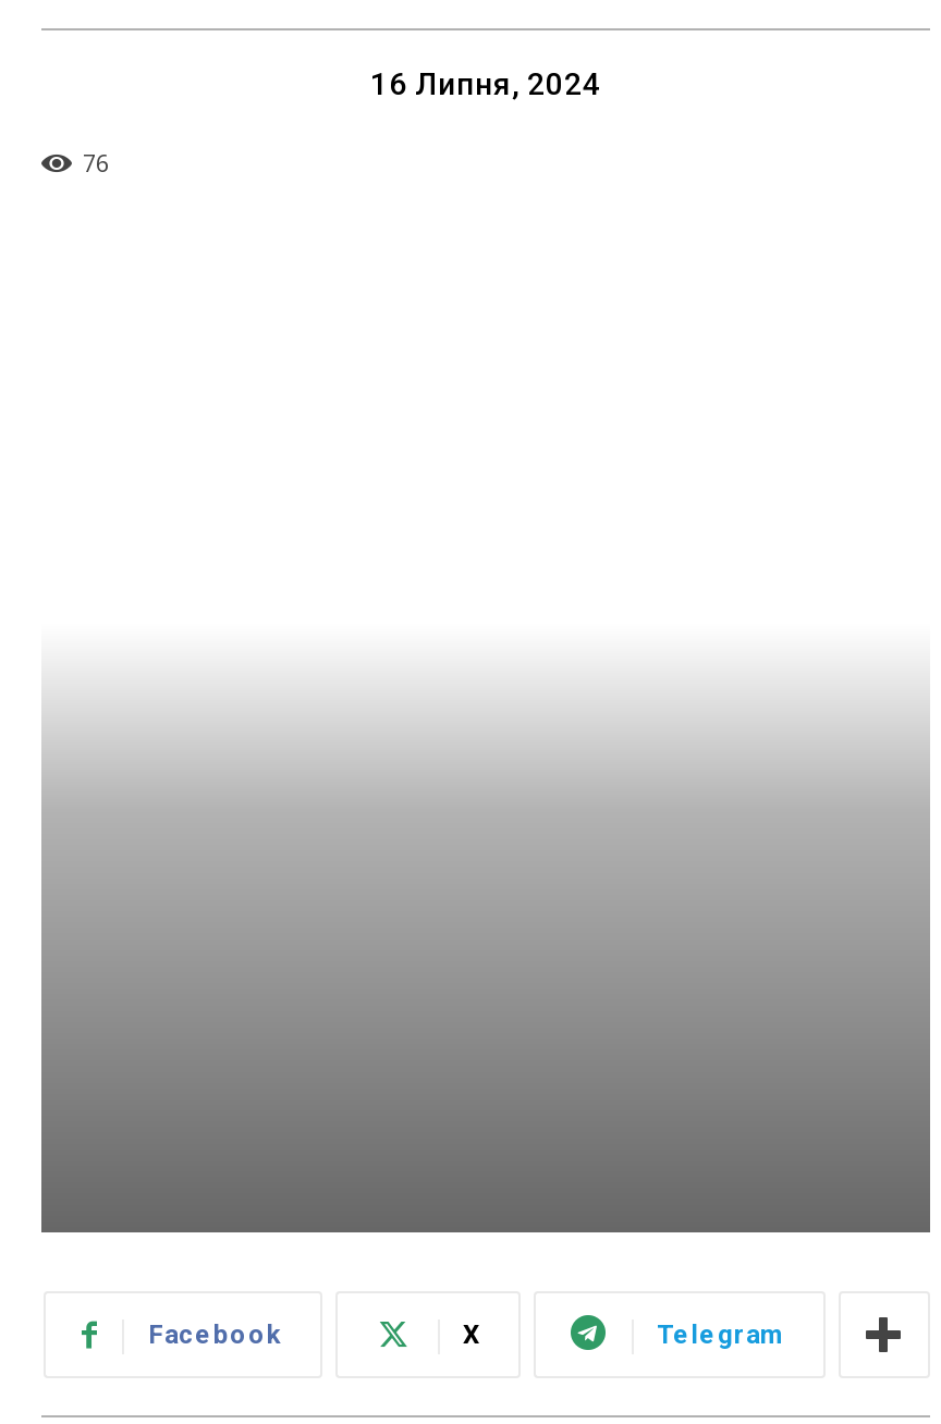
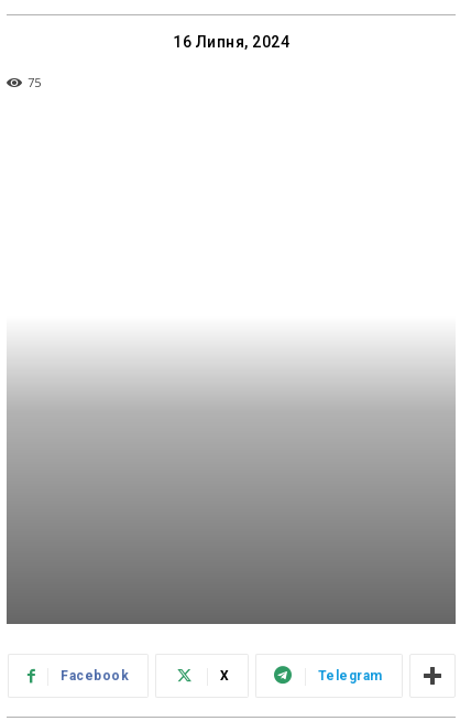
[83,147,109,179] 76 -> [28,74,41,91] 75

